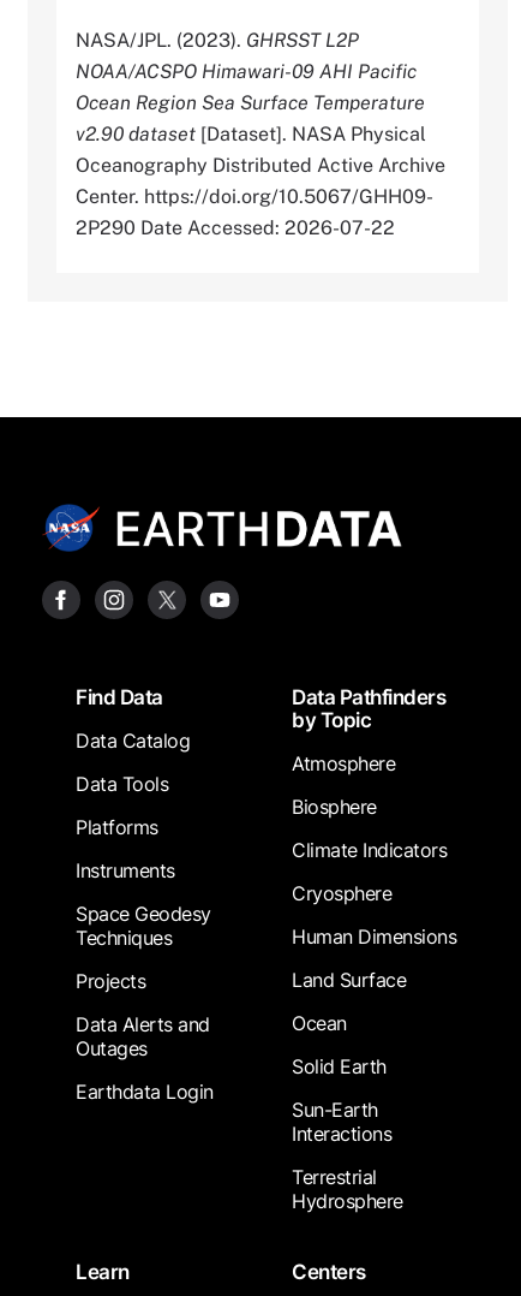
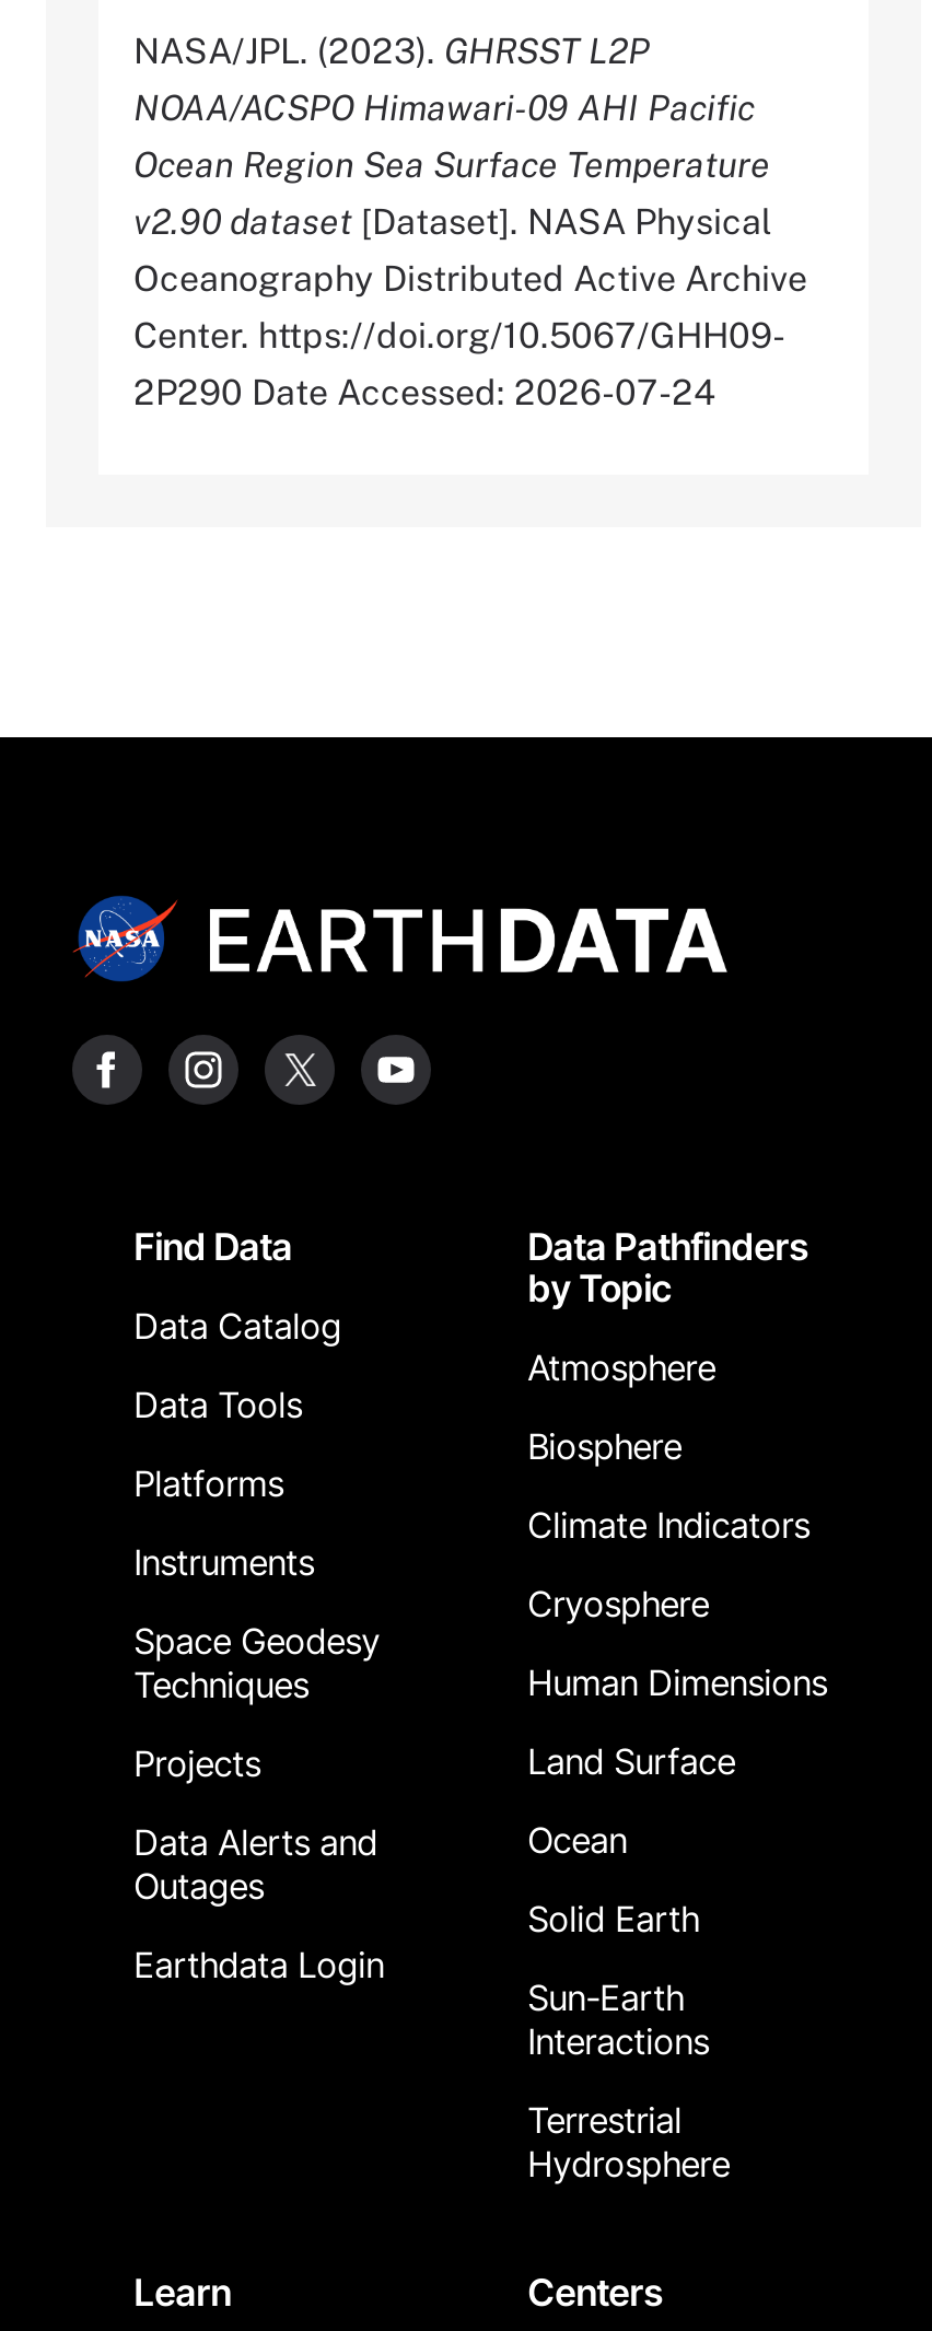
[76,216,395,239] 2P290 Date Accessed: 2026-07-22 -> [133,372,715,413] 2P290 Date Accessed: 2026-07-24

